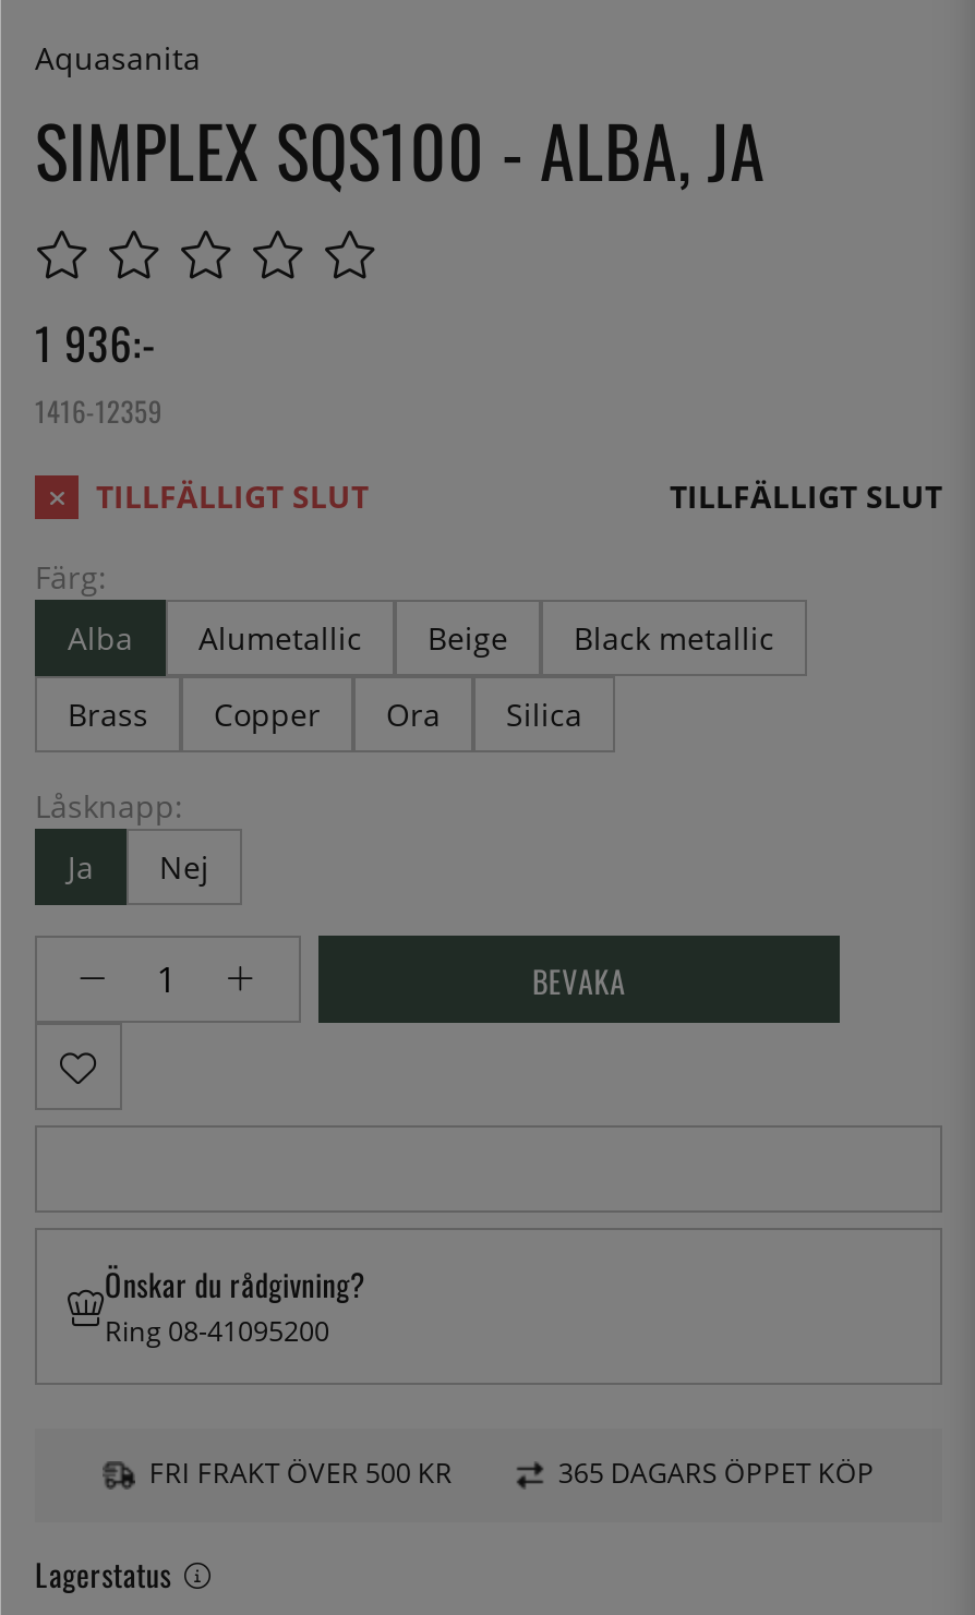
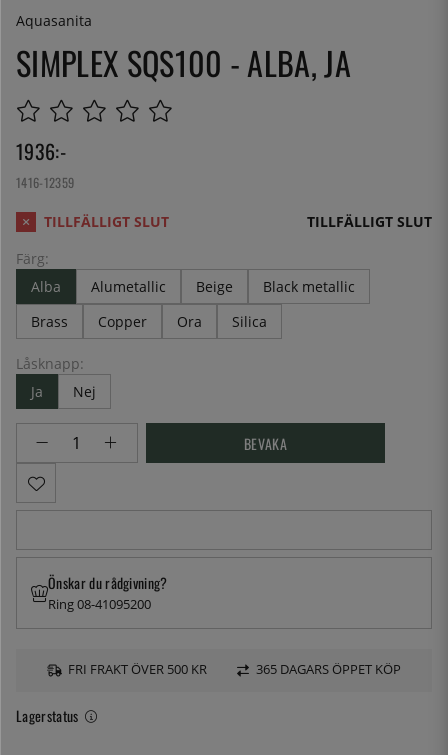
[35,310,155,375] 1 936:- -> [16,136,66,166] 1936:-

